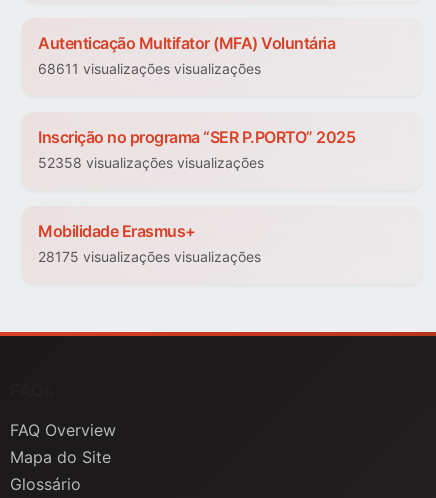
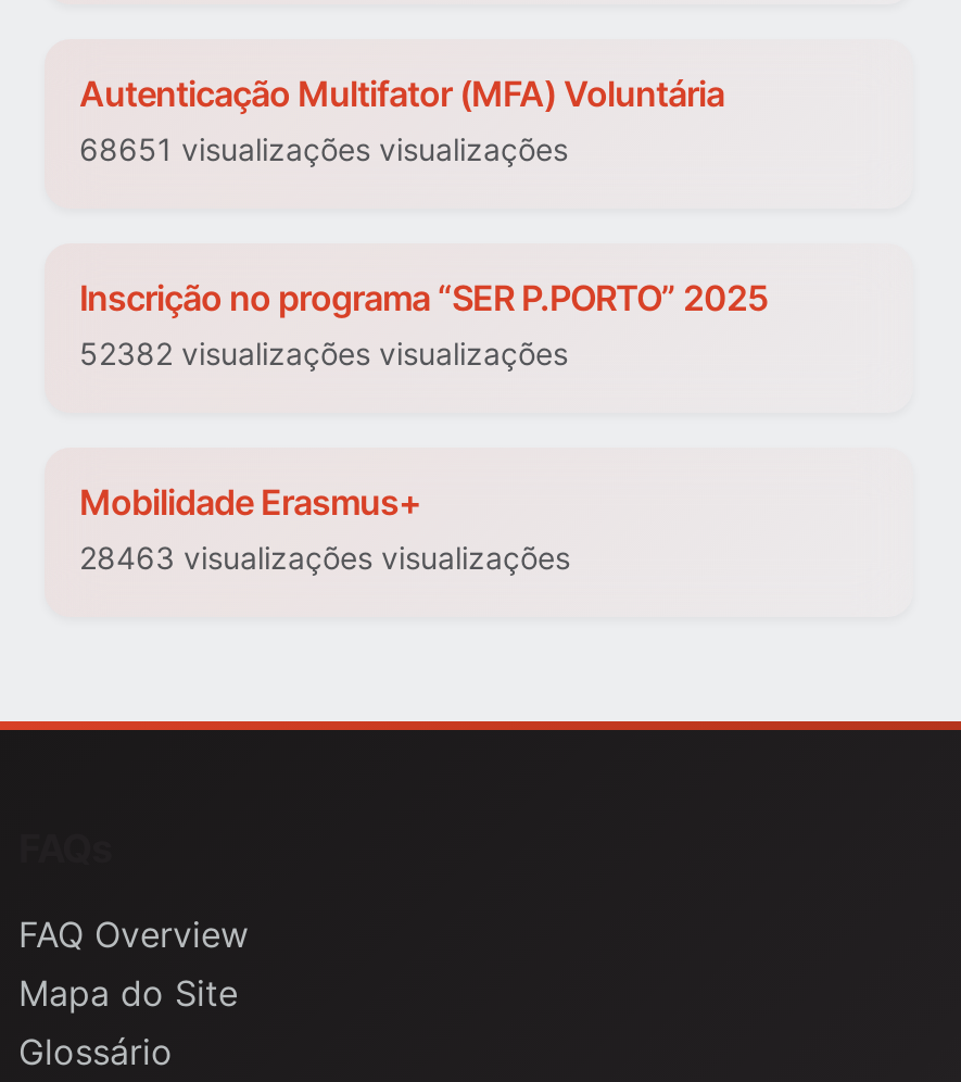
[38,60,261,77] 68611 visualizações visualizações -> [79,131,568,168] 68651 visualizações visualizações
[38,154,264,171] 52358 visualizações visualizações -> [79,336,568,373] 52382 visualizações visualizações
[38,248,261,265] 28175 visualizações visualizações -> [79,540,570,577] 28463 visualizações visualizações

